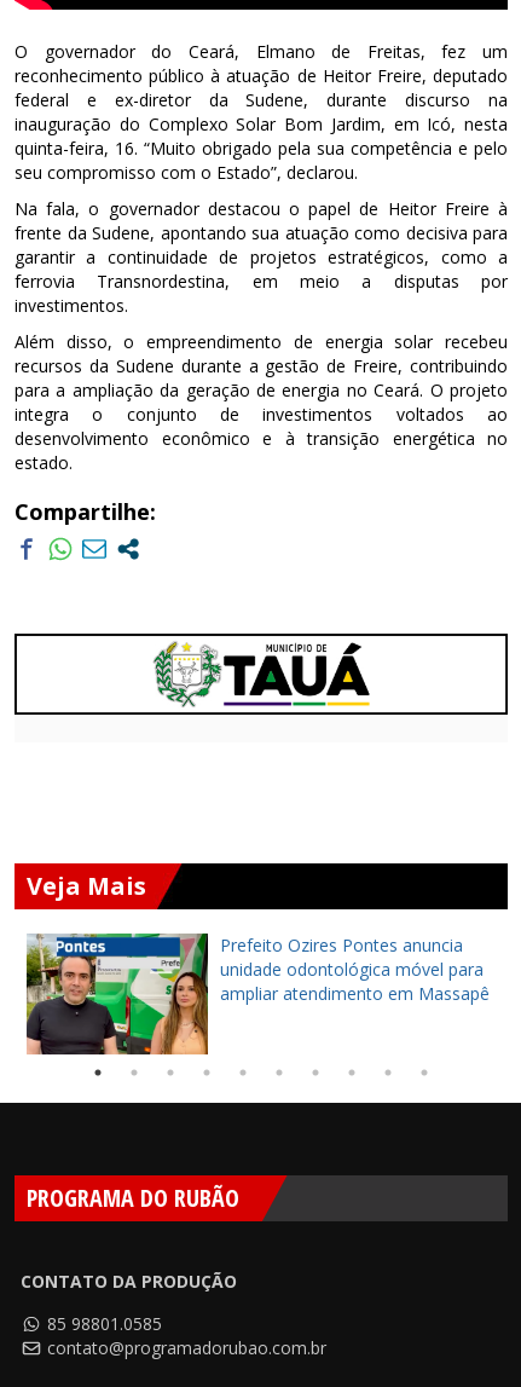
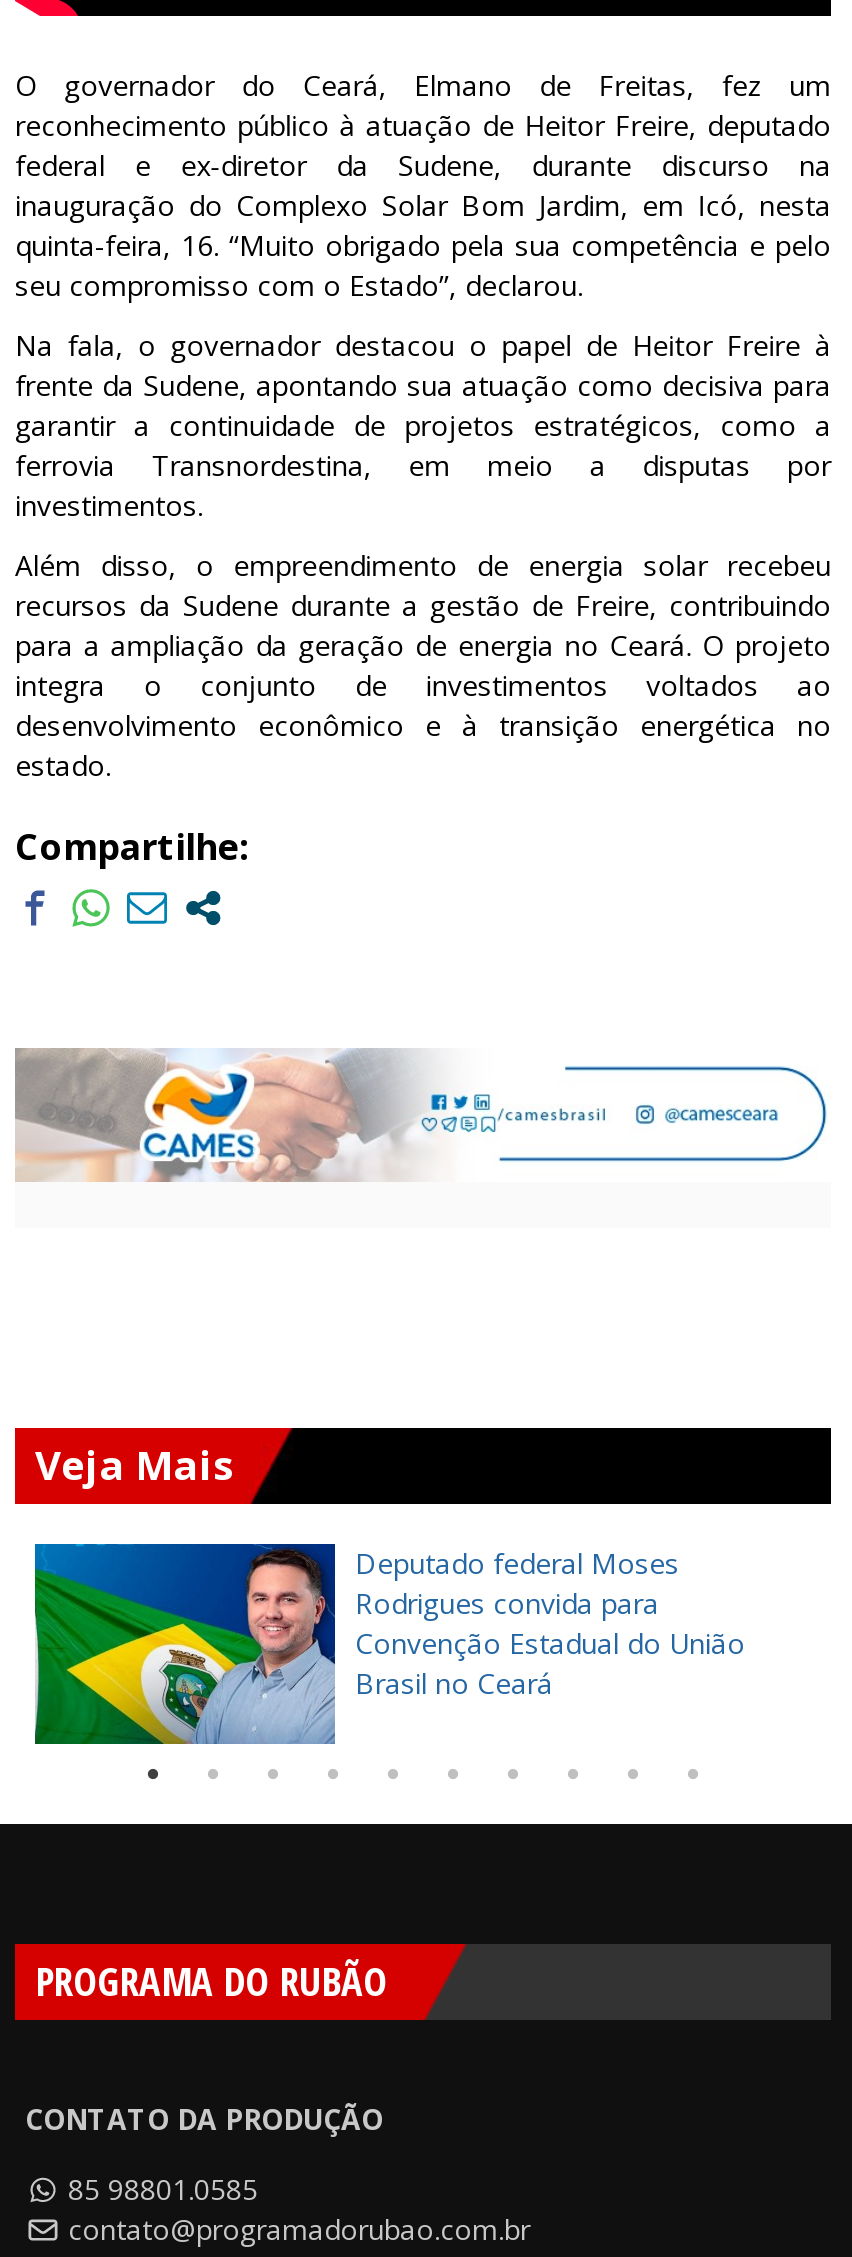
[13,632,509,716] [image] -> [15,1048,831,1182] [image]
[25,932,490,1056] [image] | Prefeito Ozires Pontes anuncia | unidade odontológica móvel para | ampliar atendimento em Massapê -> [33,1542,745,1746] [image] | Deputado federal Moses | Rodrigues convida para | Convenção Estadual do União | Brasil no Ceará

